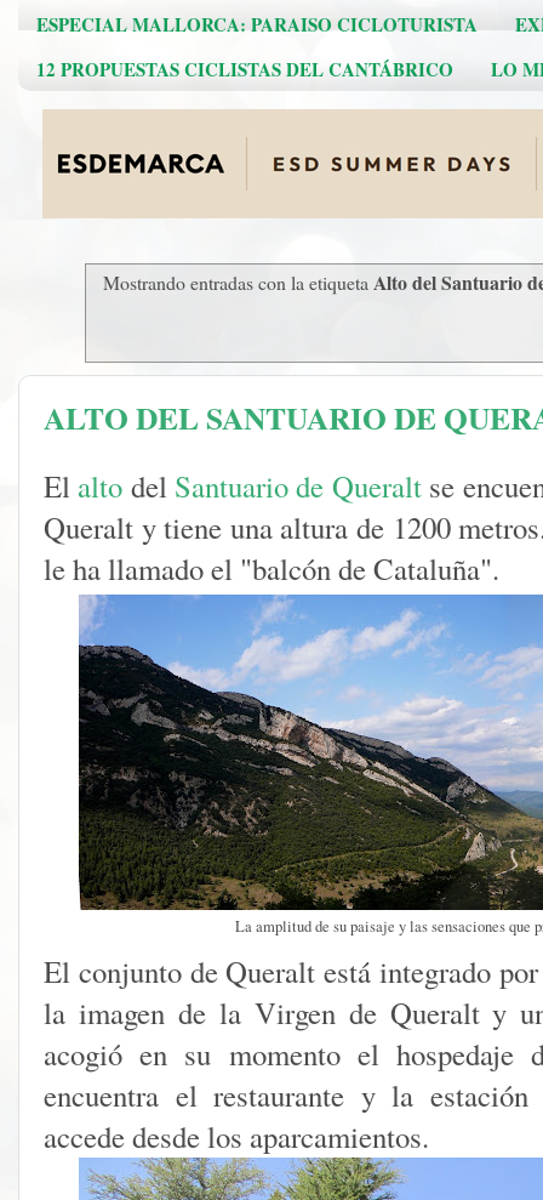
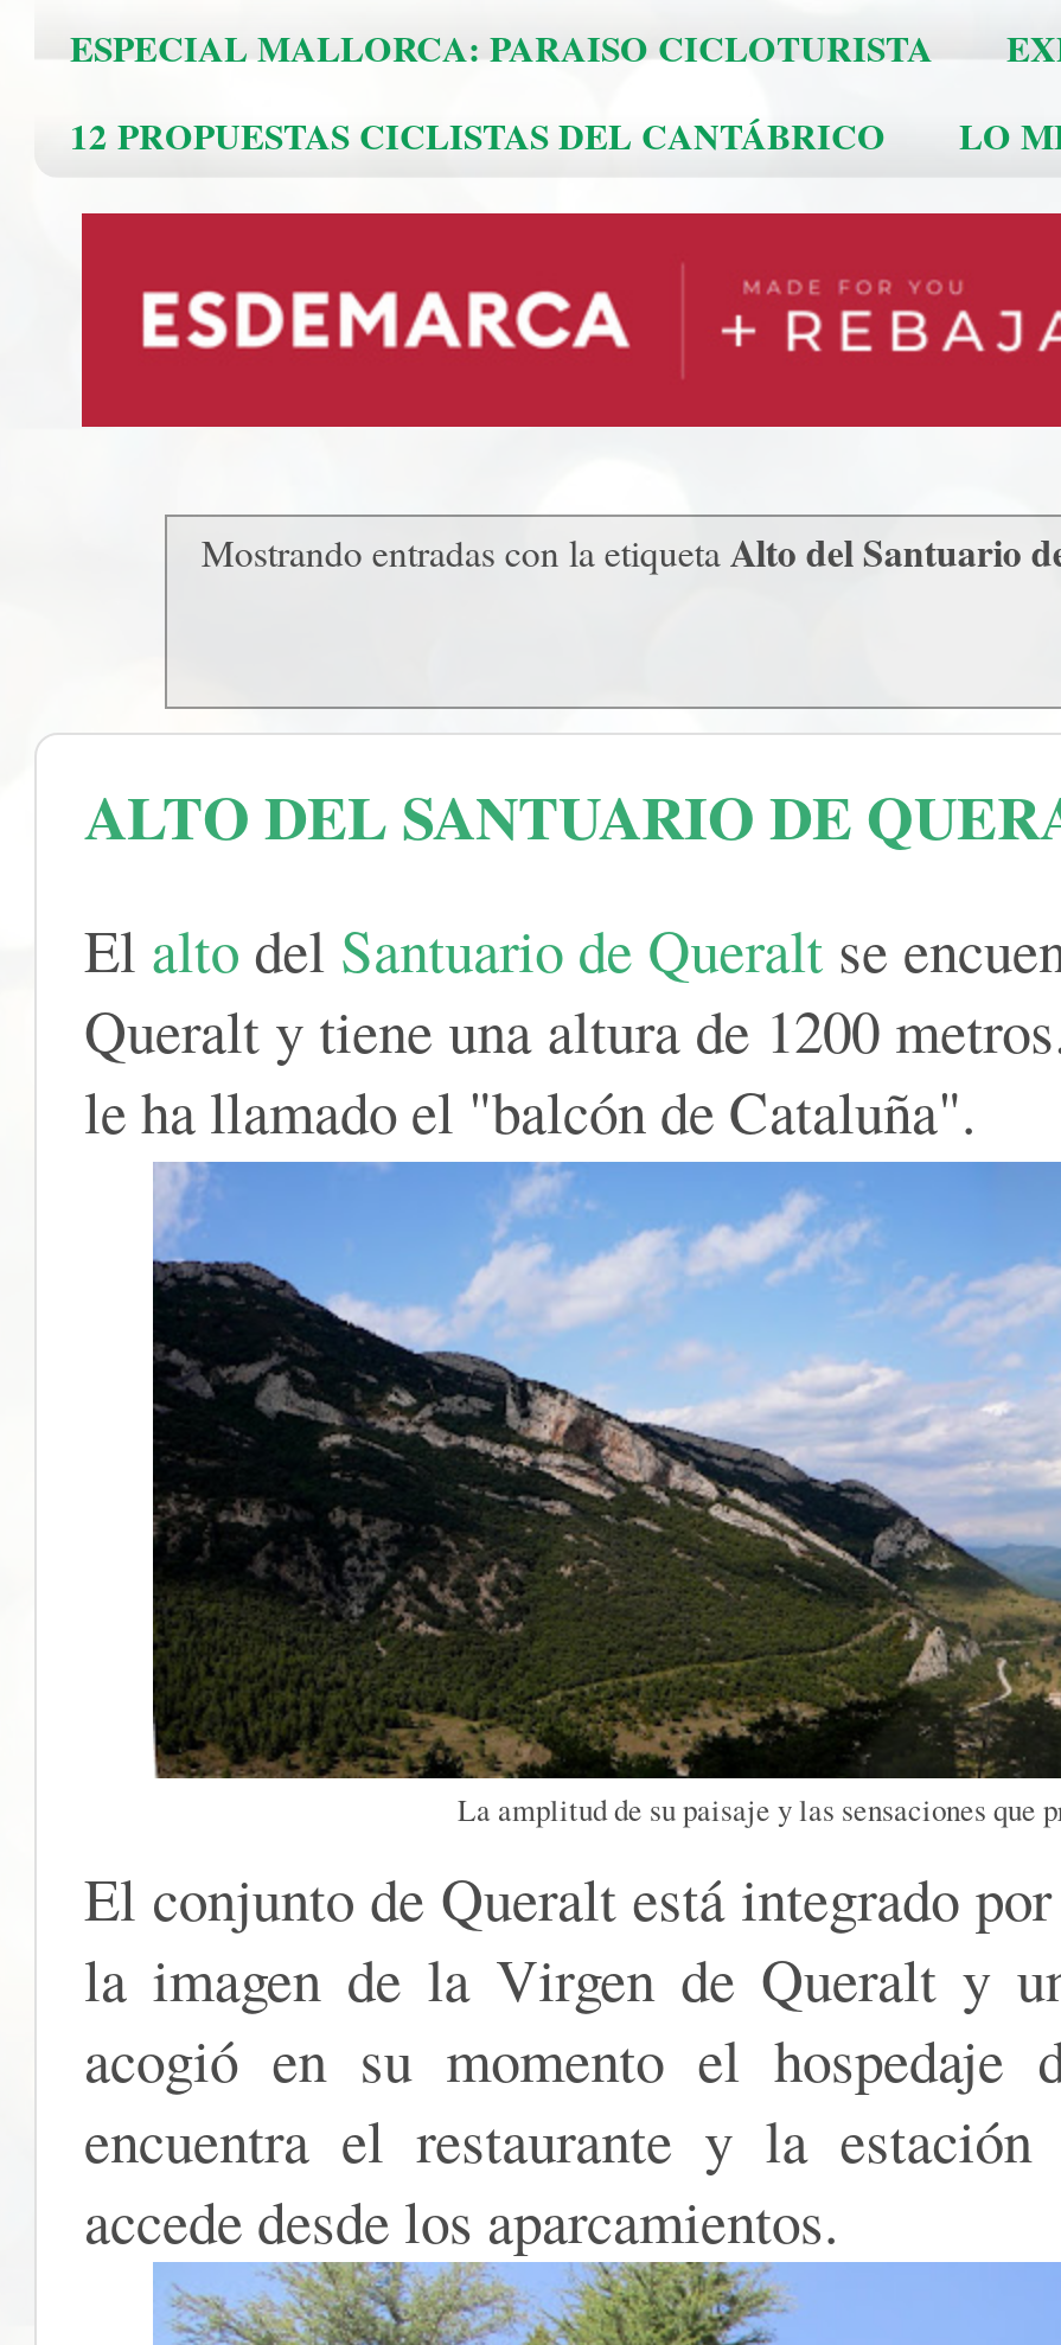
[42,109,539,218] [image] -> [79,211,1054,429] [image]

